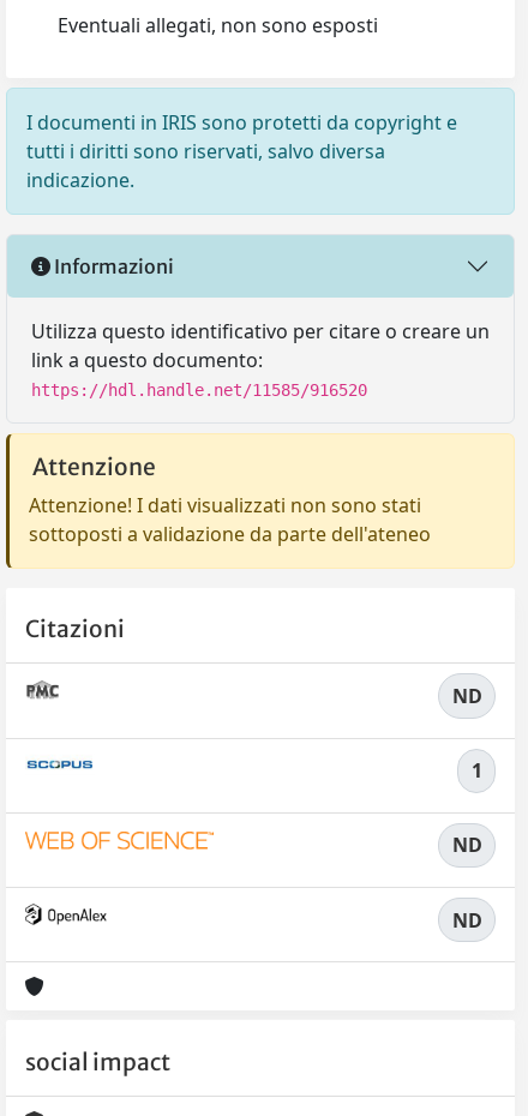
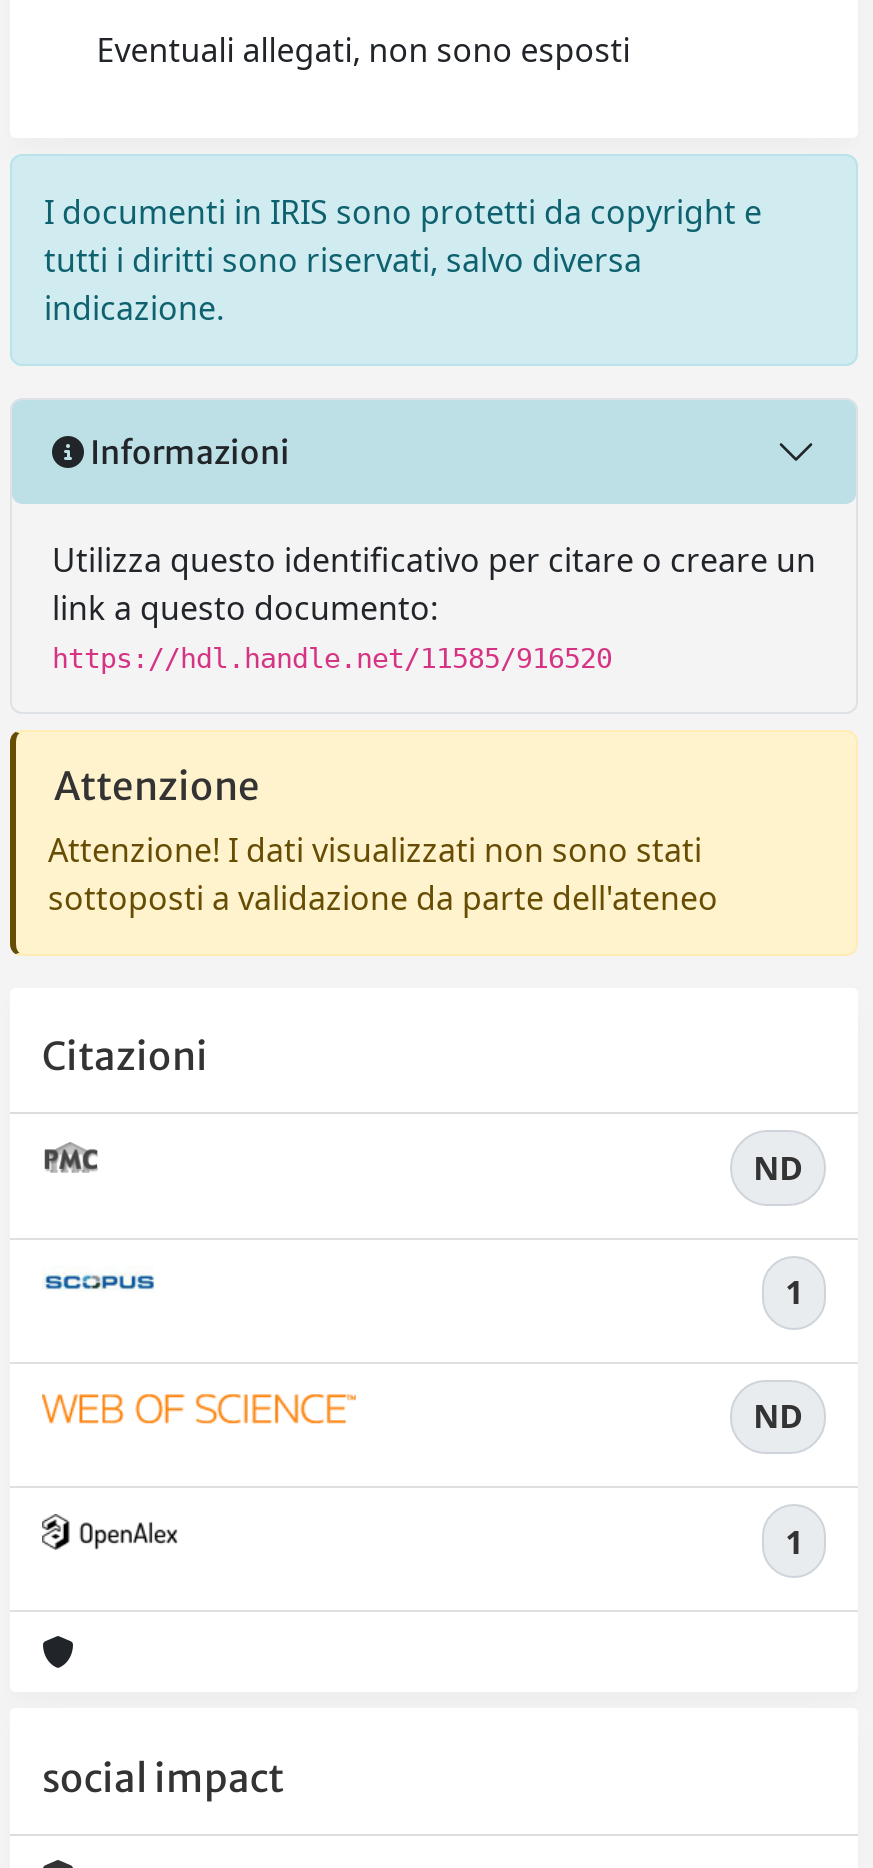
[452,907,482,933] ND -> [785,1519,803,1563] 1

